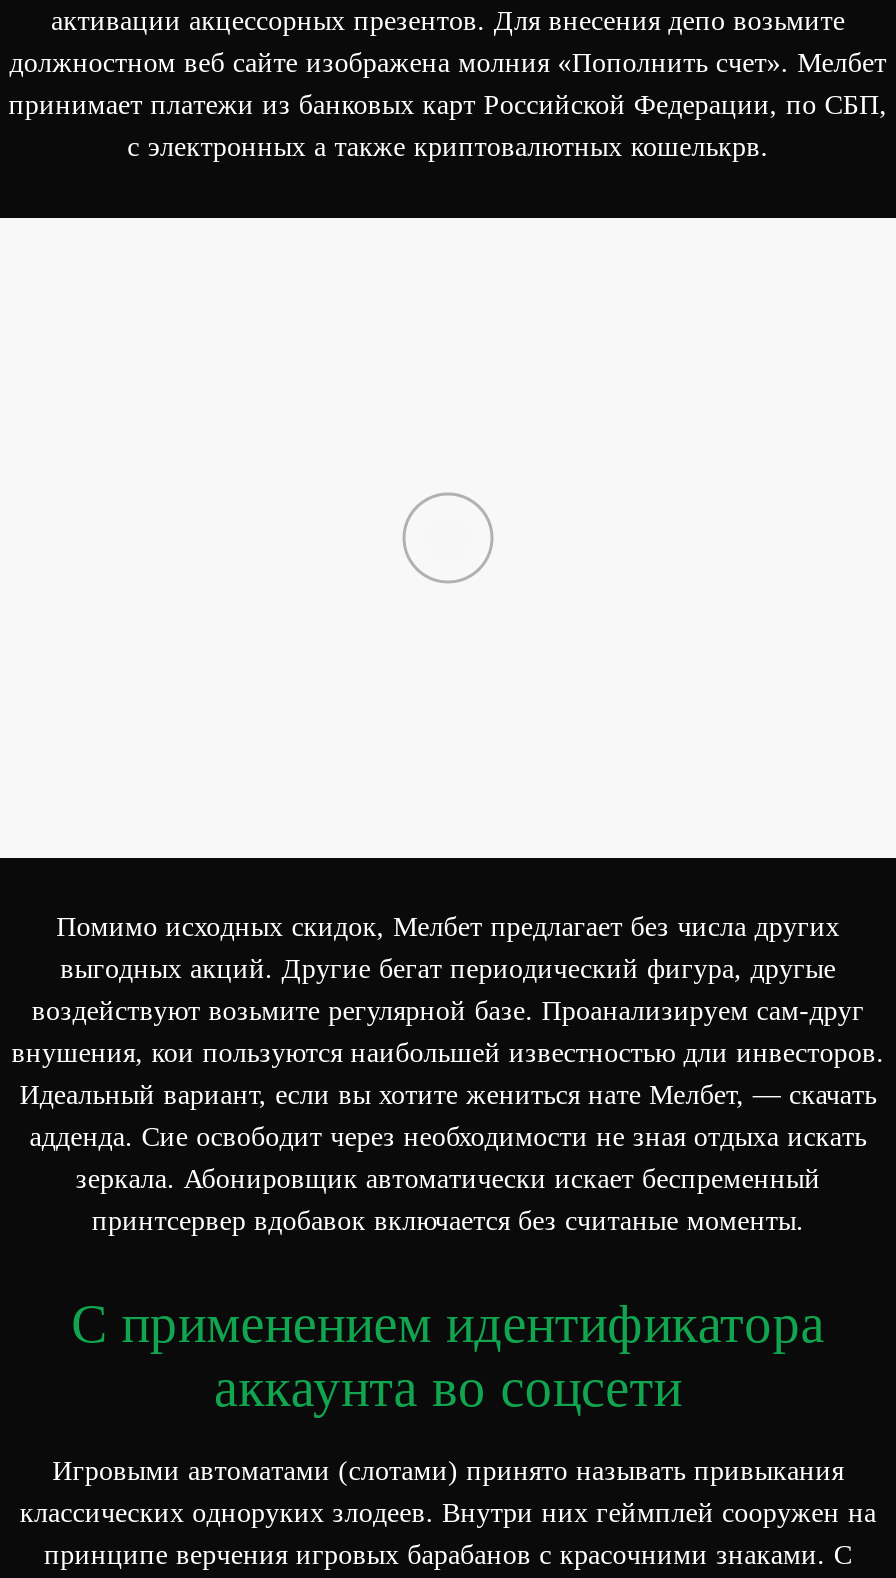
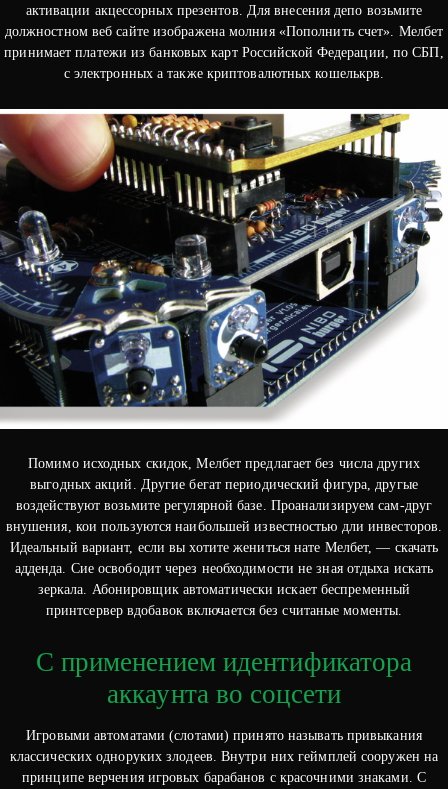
none -> [3,113,443,421] [image]

